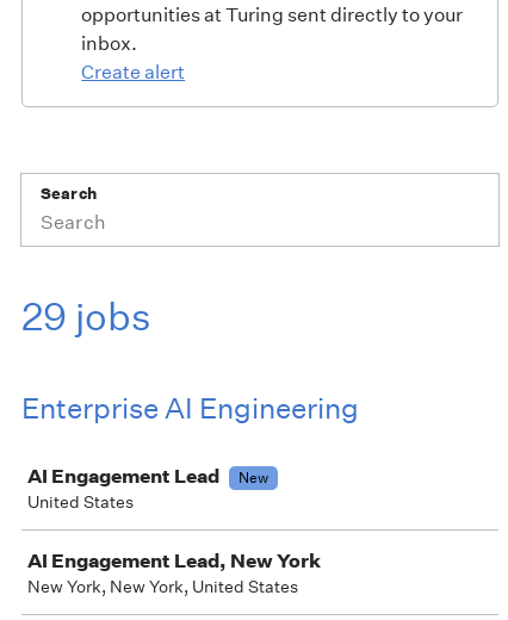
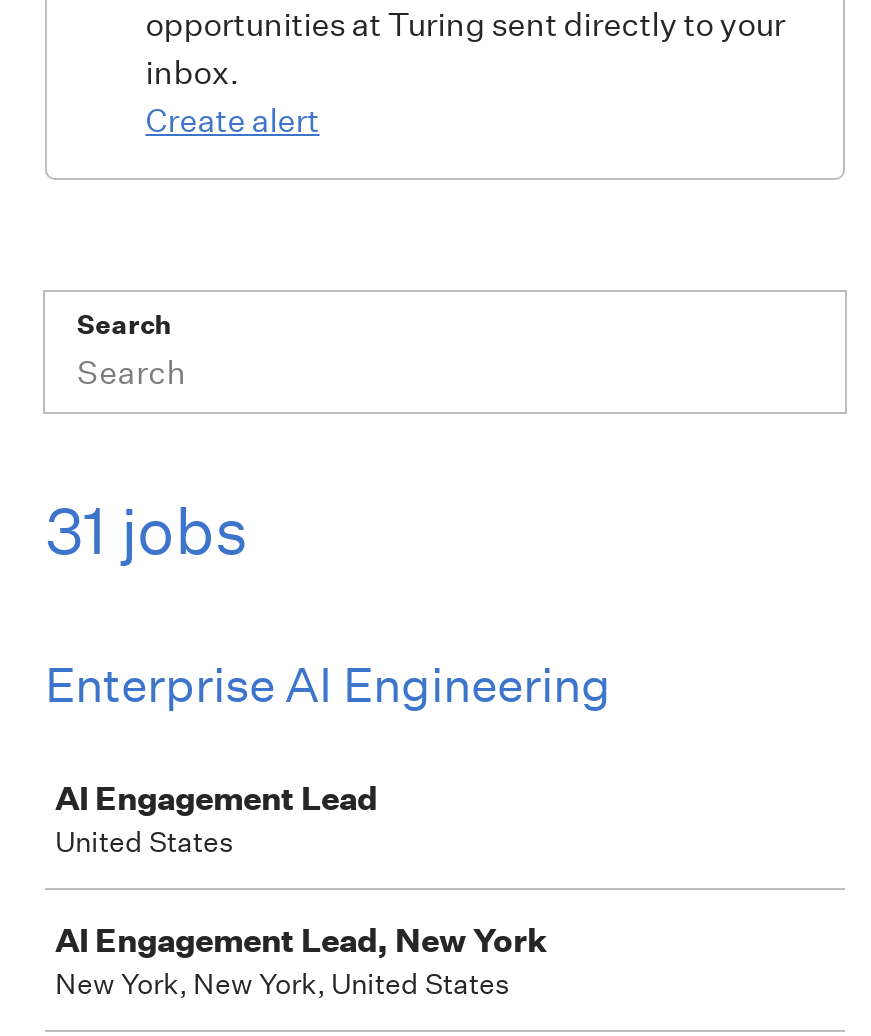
[21,293,151,340] 29 jobs -> [45,492,249,570] 31 jobs
[238,467,268,488] New -> none

